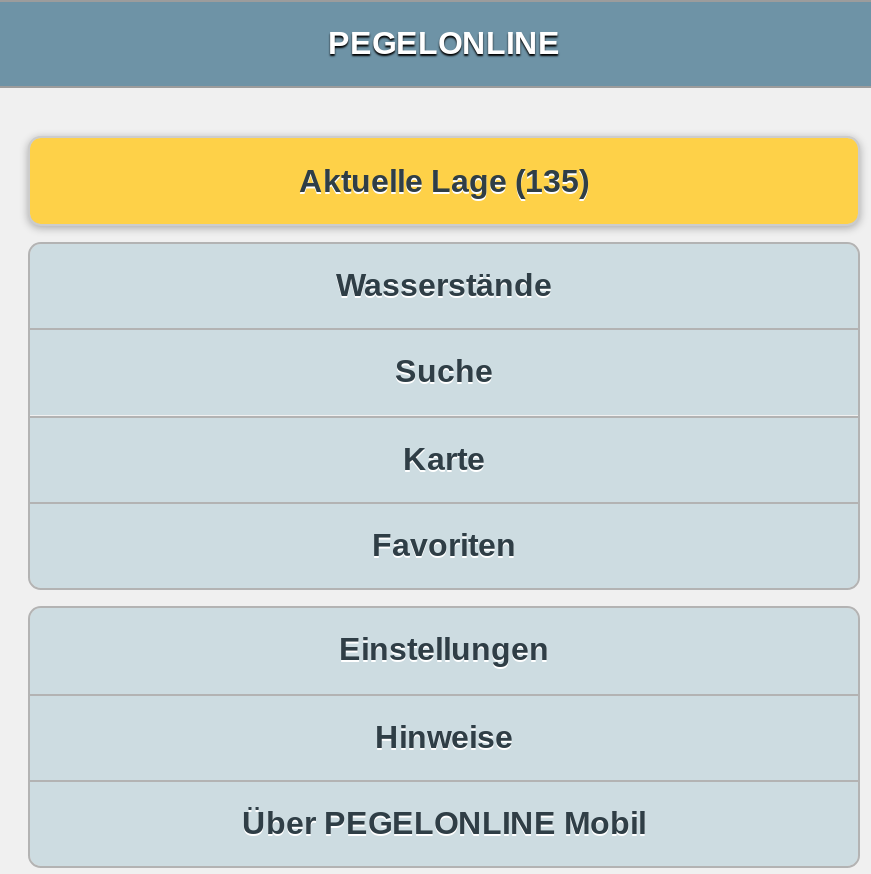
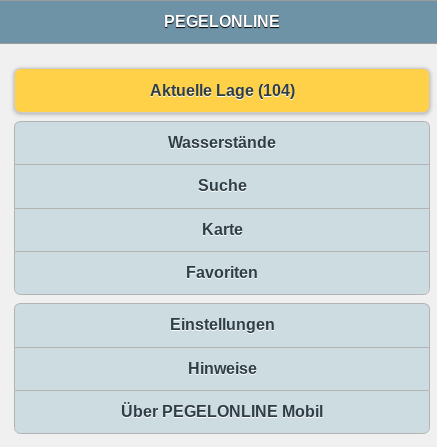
[299,163,589,197] Aktuelle Lage (135) -> [149,82,294,99] Aktuelle Lage (104)

